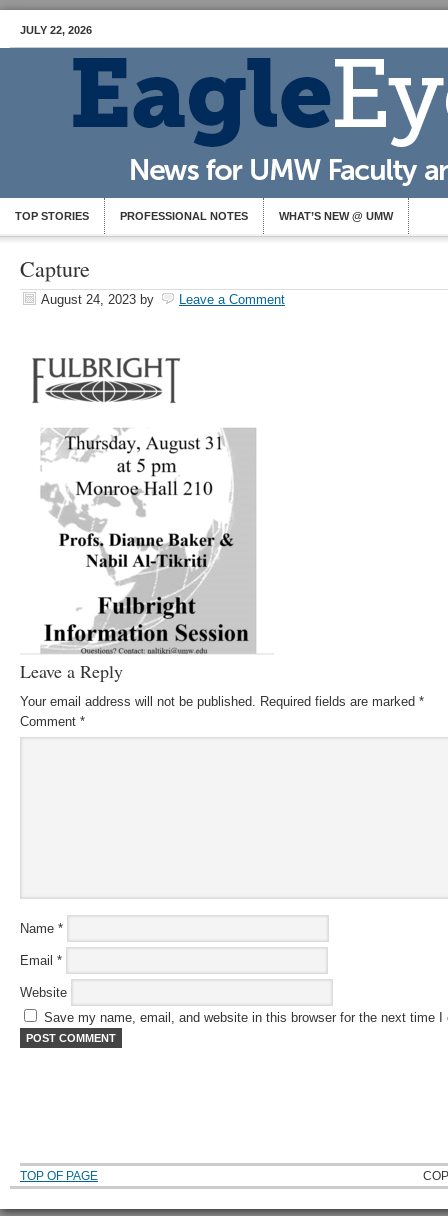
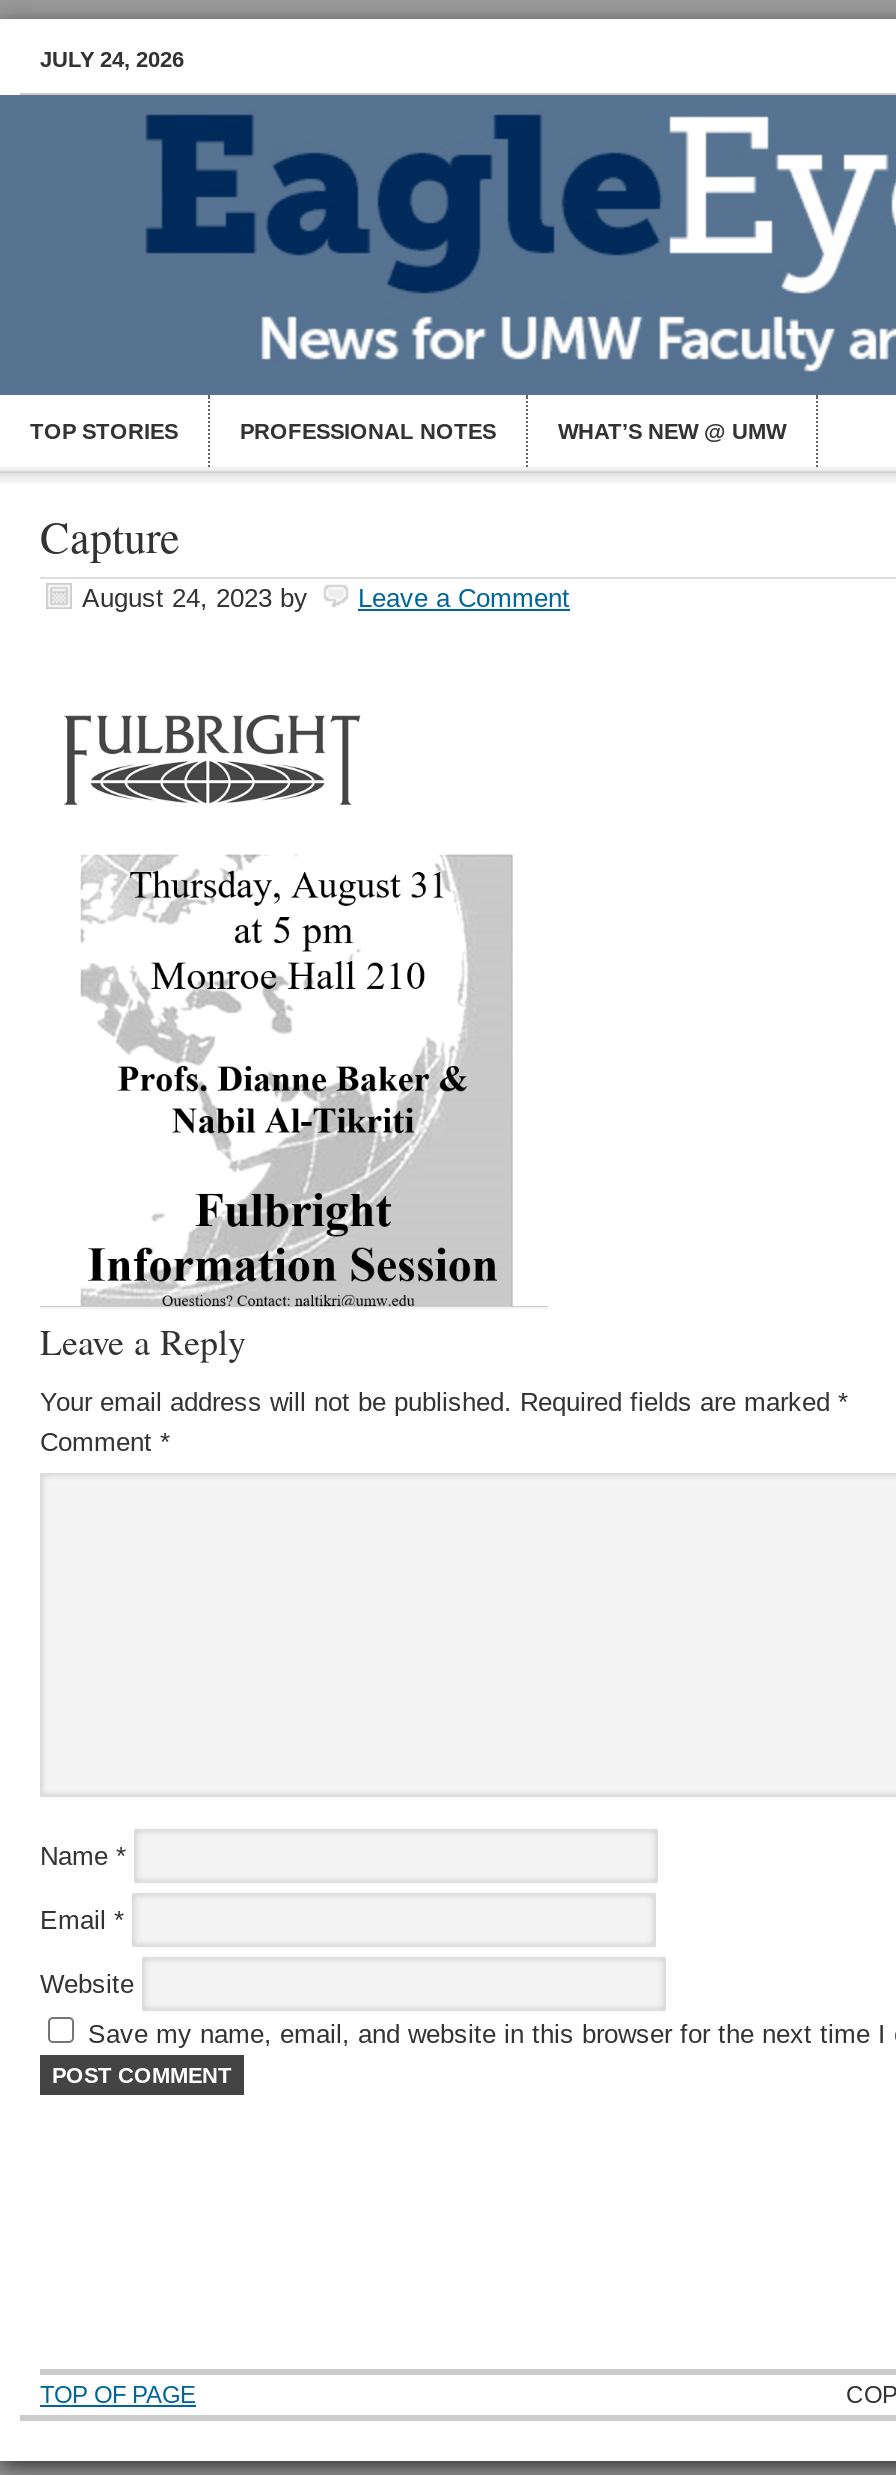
[20,24,92,36] JULY 22, 2026 -> [40,47,184,71] JULY 24, 2026

